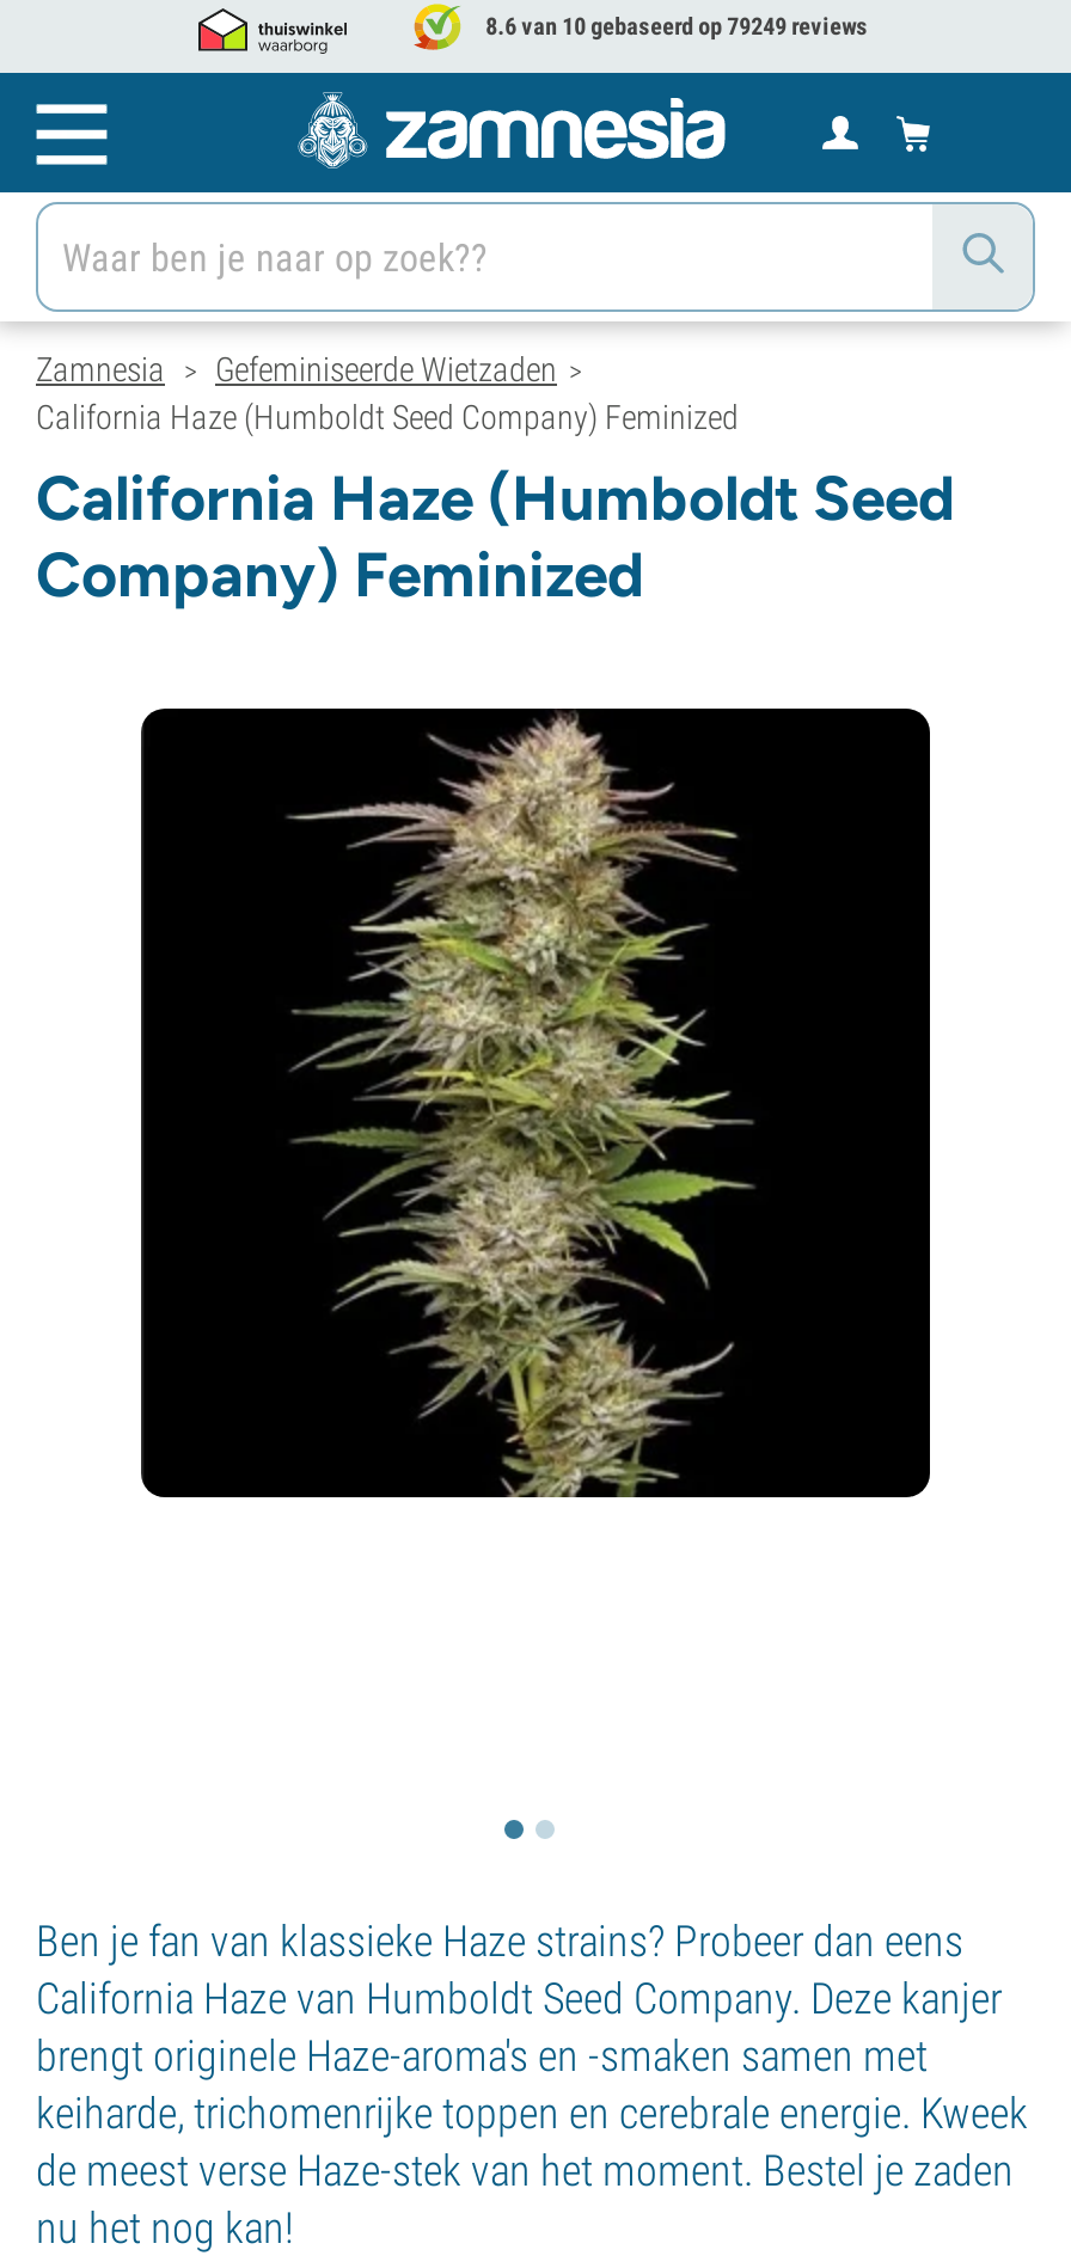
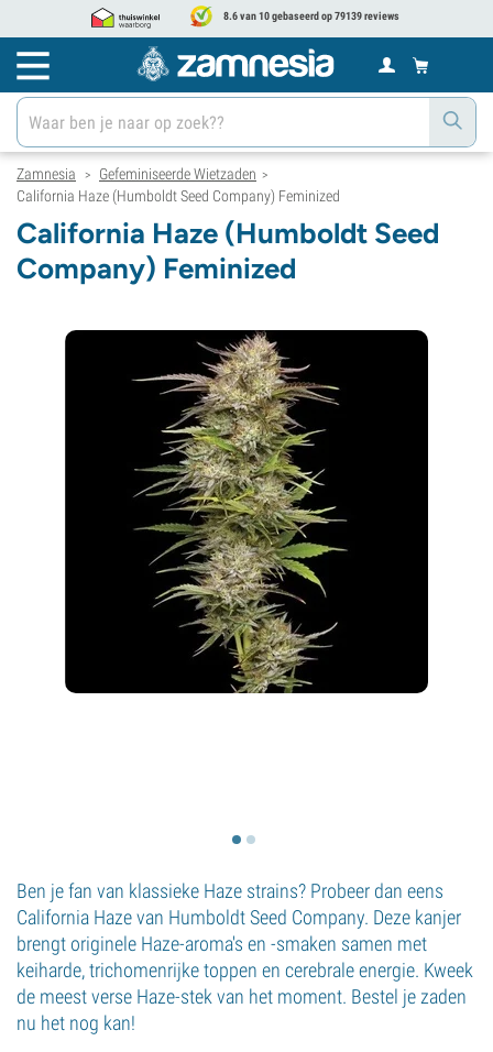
[481,13,868,39] 8.6 van 10 gebaseerd op 79249 reviews -> [221,10,400,22] 8.6 van 10 gebaseerd op 79139 reviews

